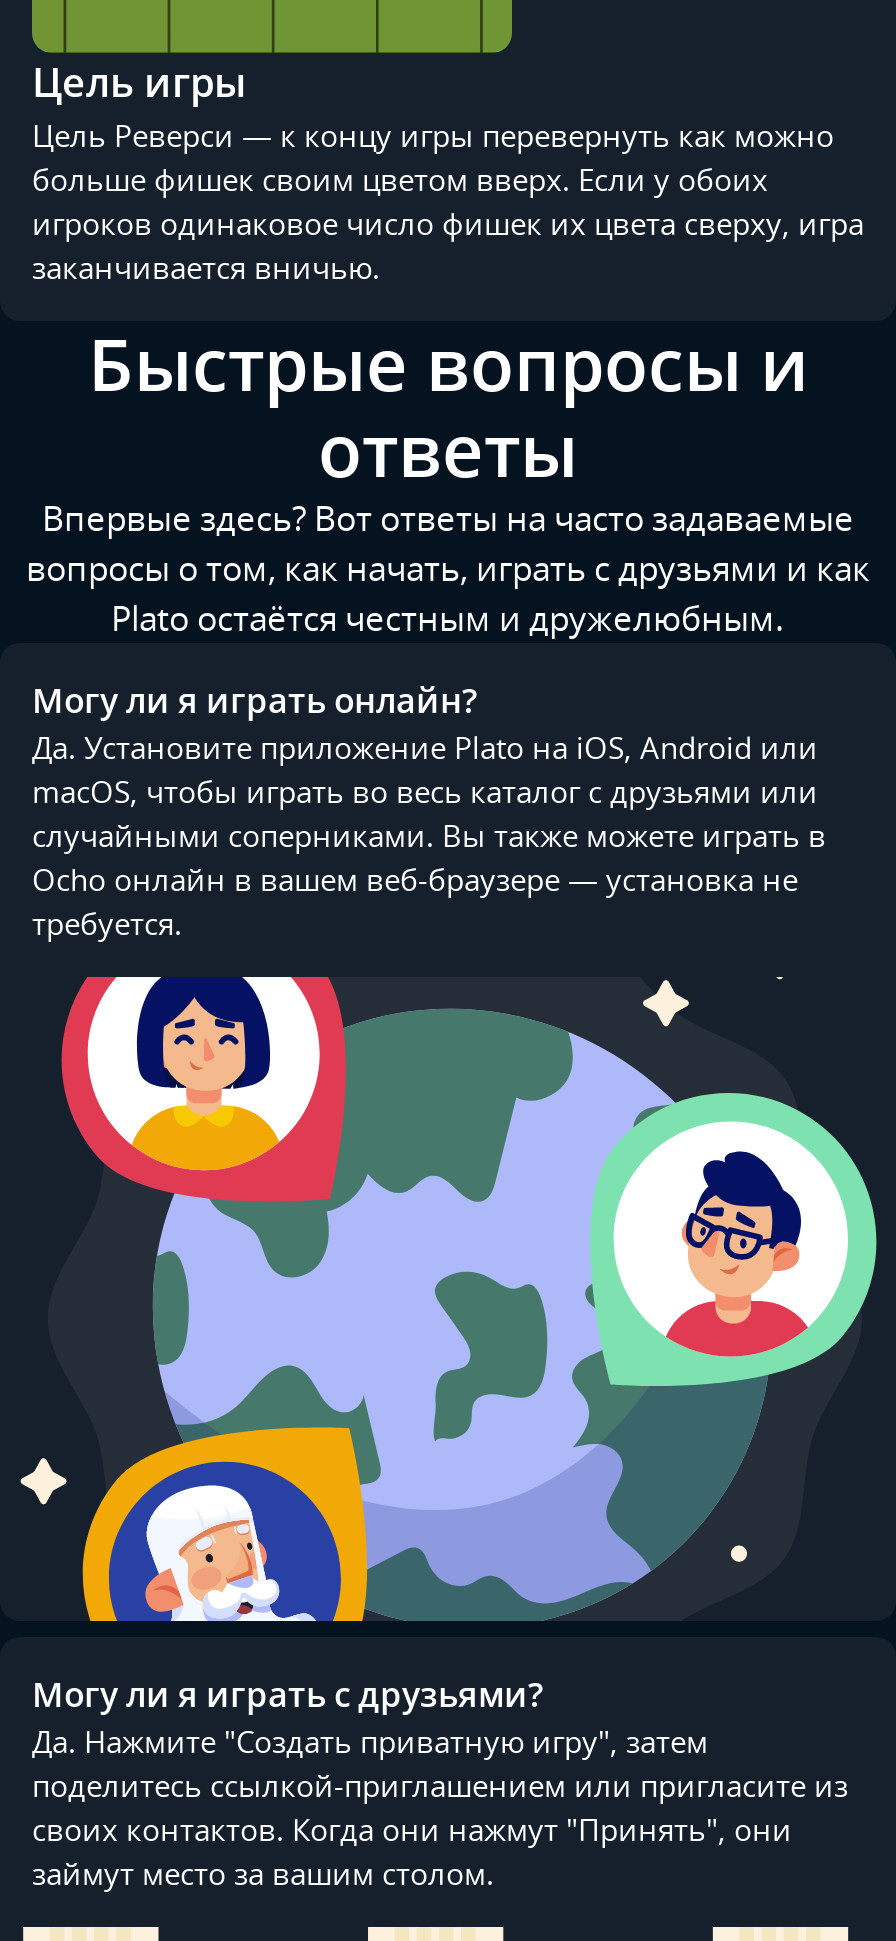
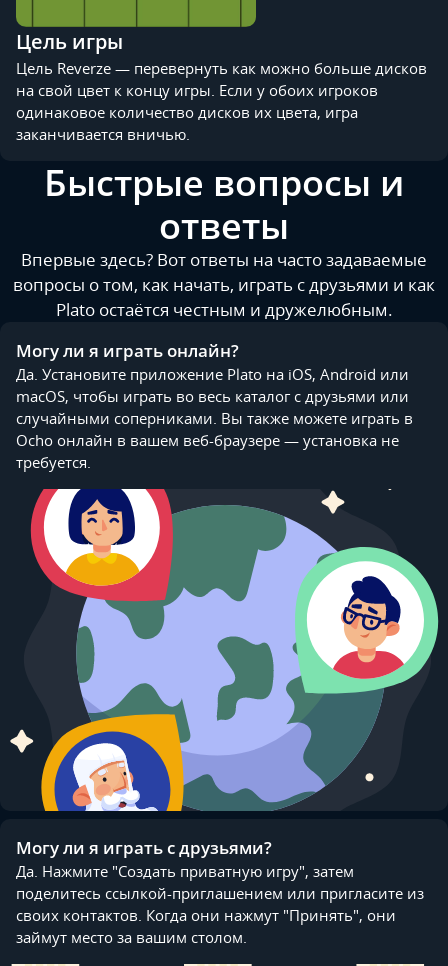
[32,115,864,243] Цель Реверси — к концу игры перевернуть как можно | больше фишек своим цветом вверх. Если у обоих | игроков одинаковое число фишек их цвета сверху, игра -> [16,58,427,122] Цель Reverze — перевернуть как можно больше дисков | на свой цвет к концу игры. Если у обоих игроков | одинаковое количество дисков их цвета, игра

